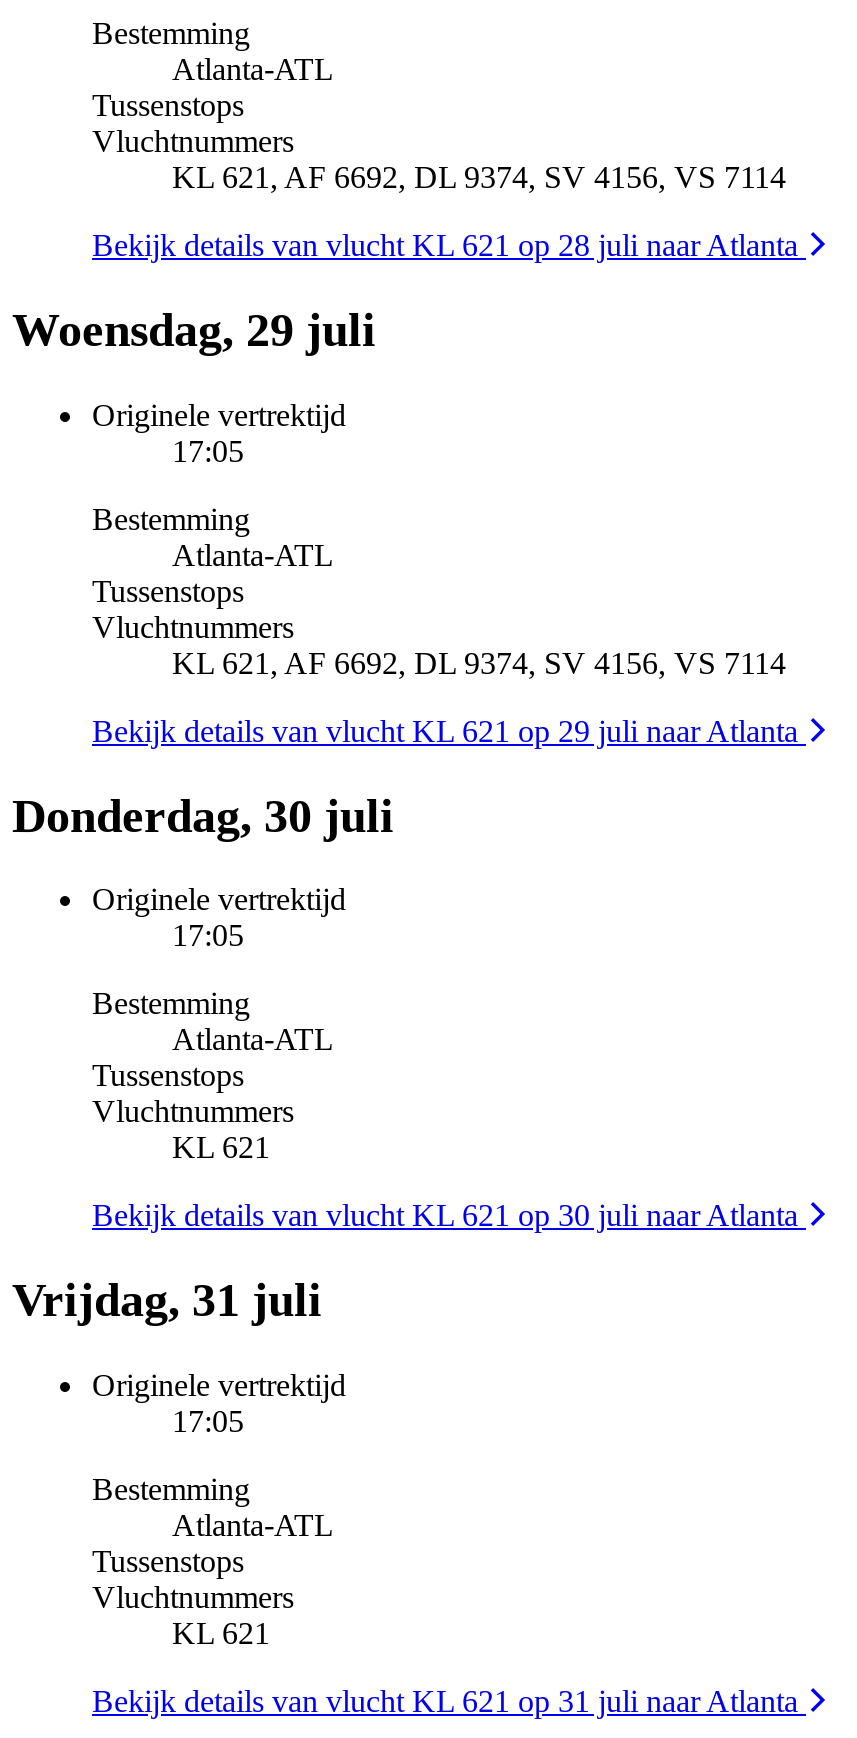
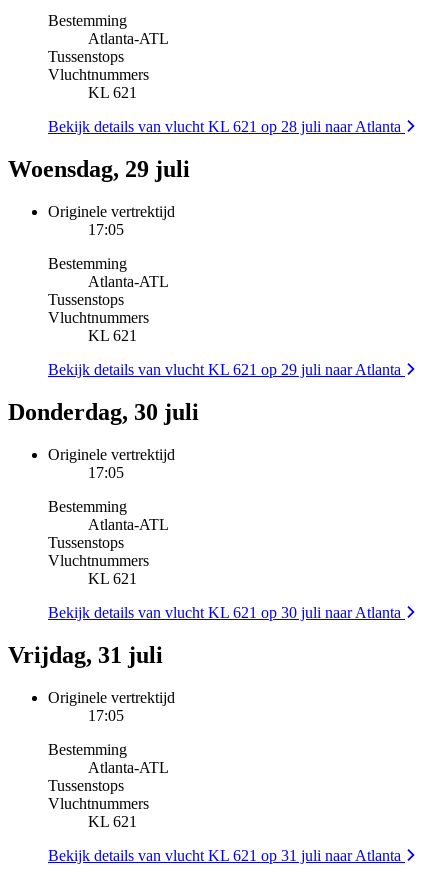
[172,160,786,194] KL 621, AF 6692, DL 9374, SV 4156, VS 7114 -> [88,84,137,101] KL 621
[172,645,786,679] KL 621, AF 6692, DL 9374, SV 4156, VS 7114 -> [88,327,137,344] KL 621

